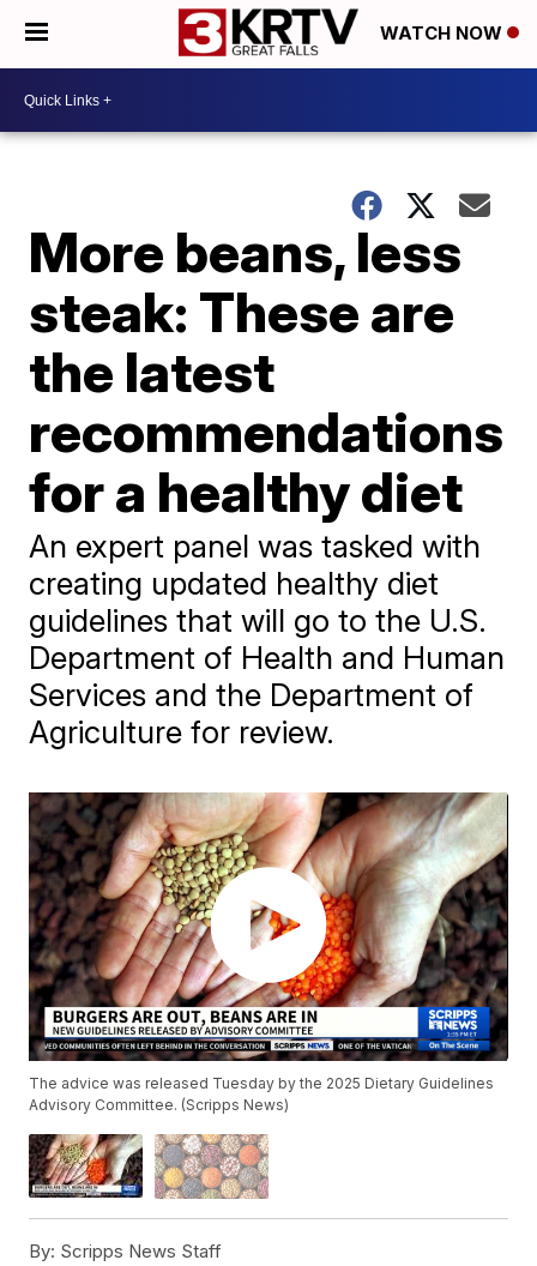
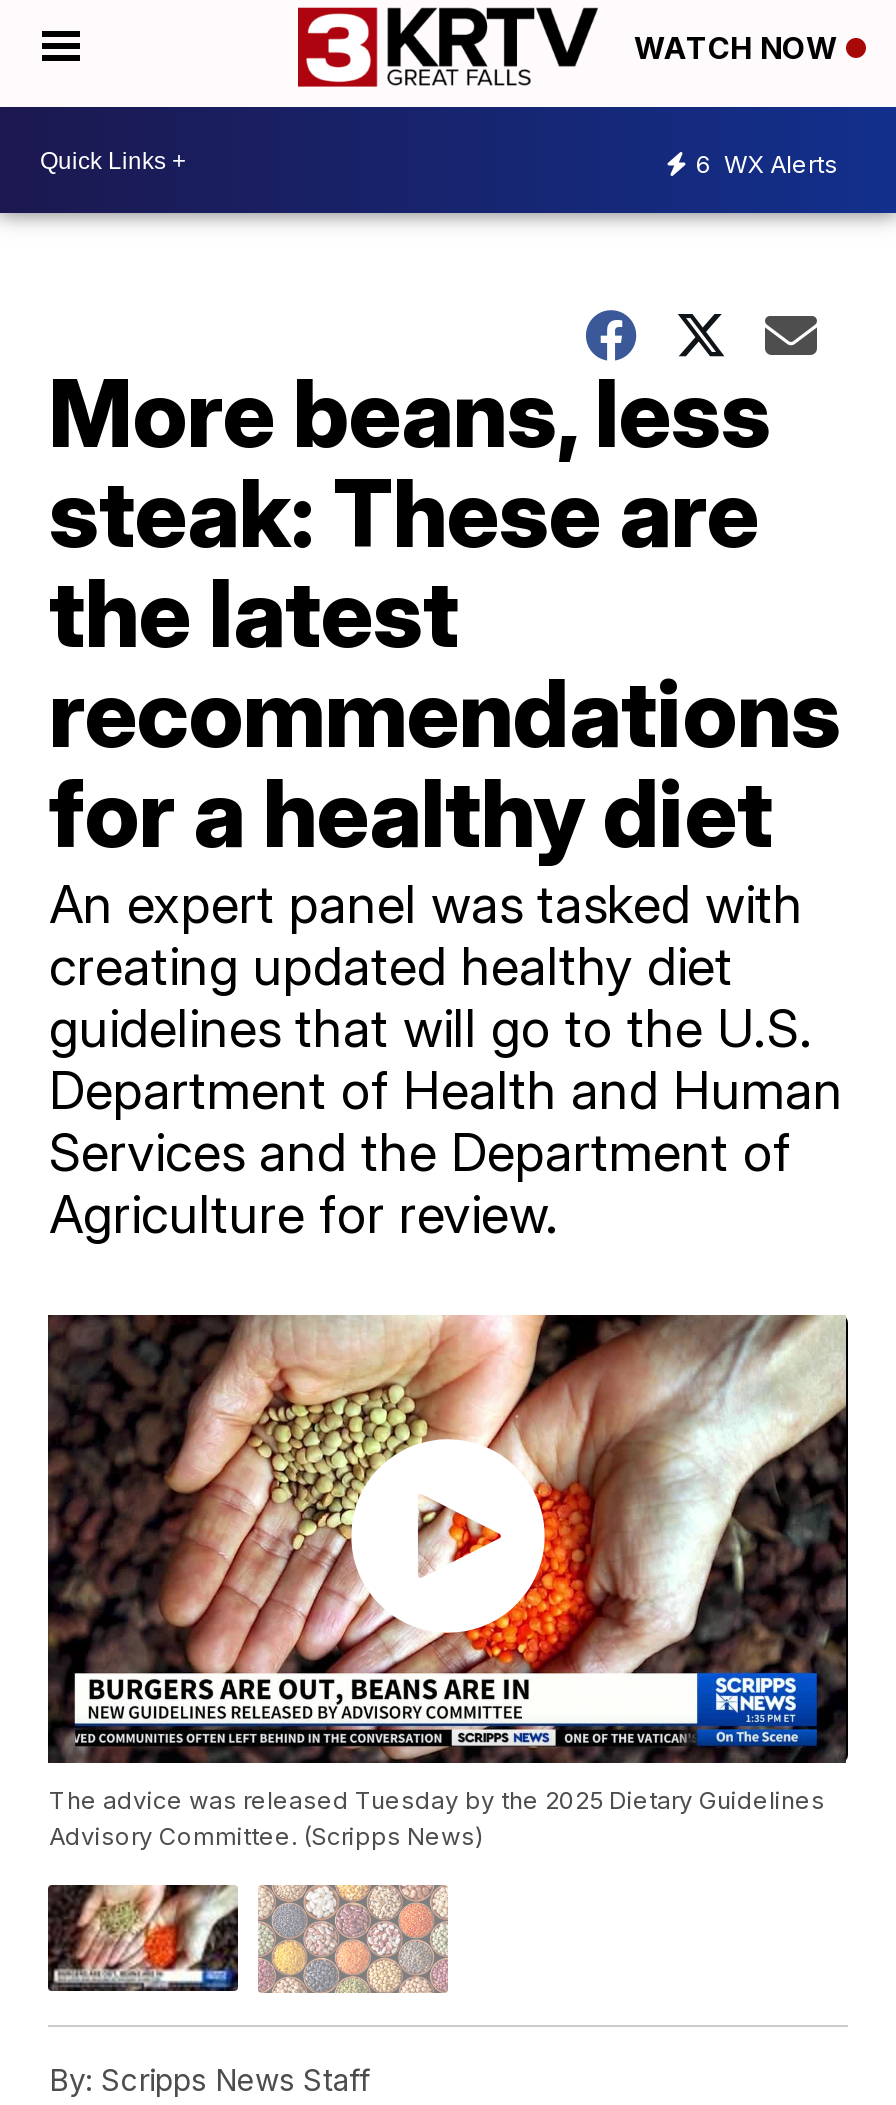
none -> [696,148,838,178] 6 WX Alerts

